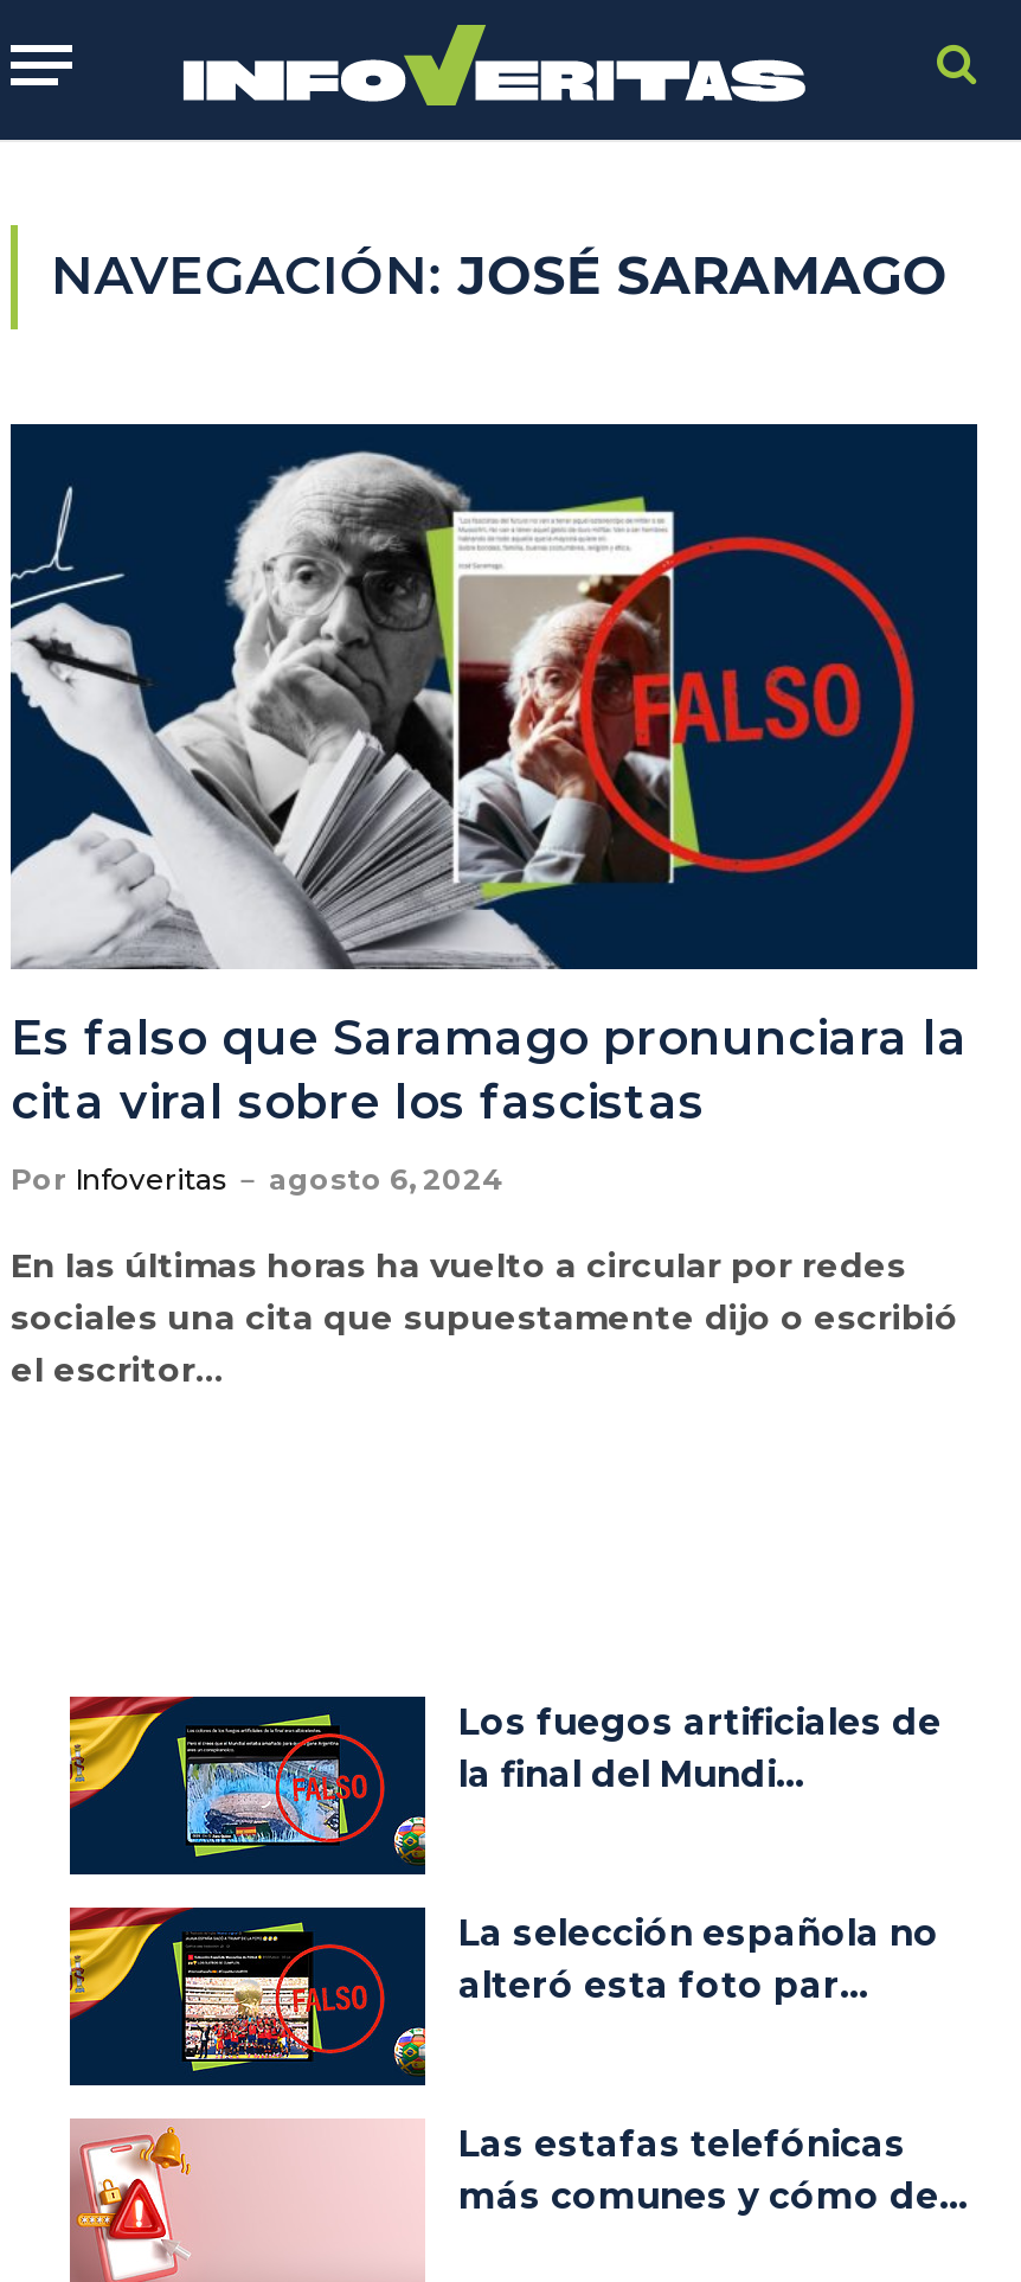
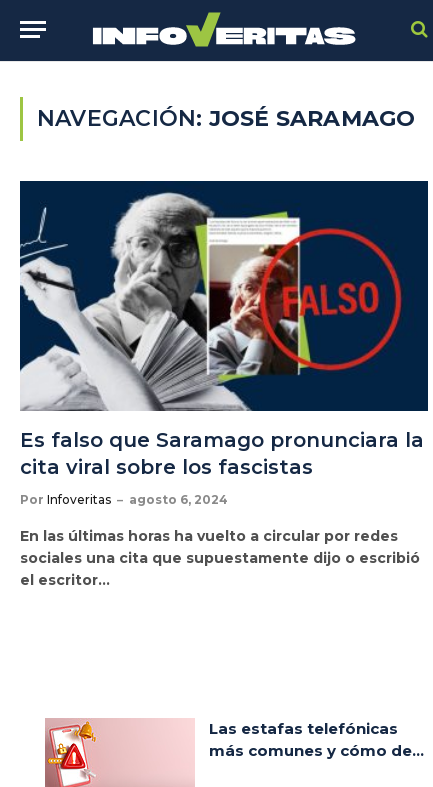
[68,1694,942,1877] [image] | Los fuegos artificiales de | la final del Mundi... -> none
[68,1905,939,2088] [image] | La selección española no | alteró esta foto par... -> none

